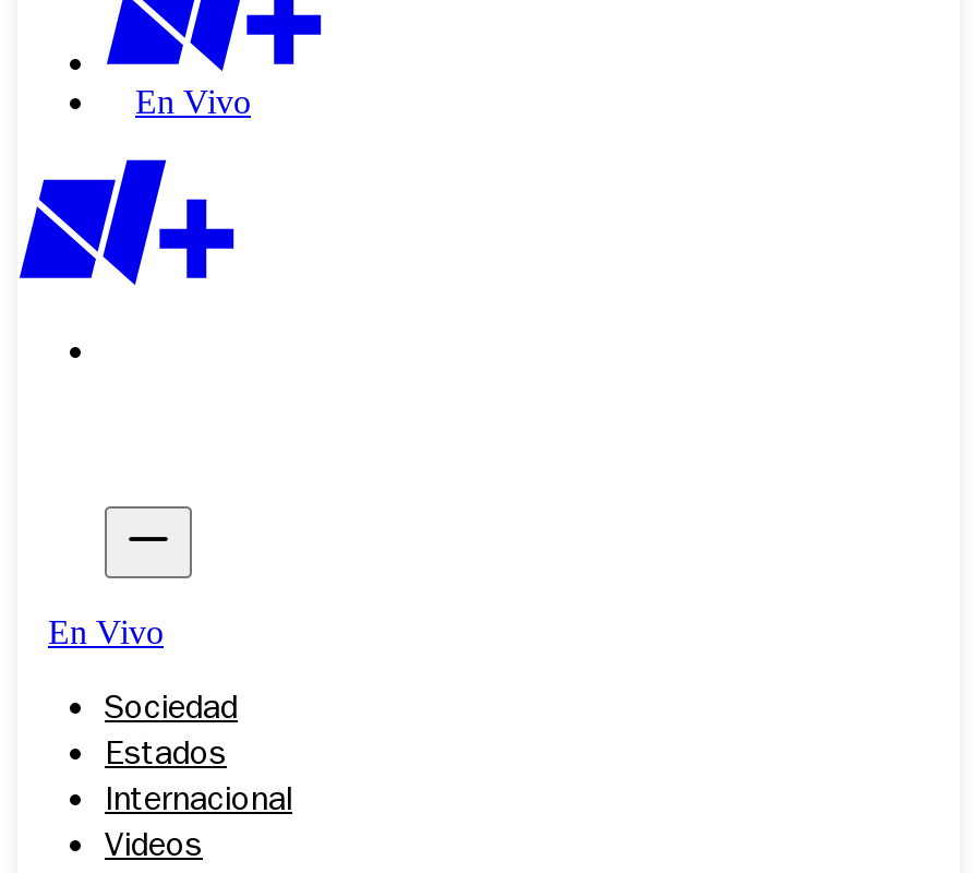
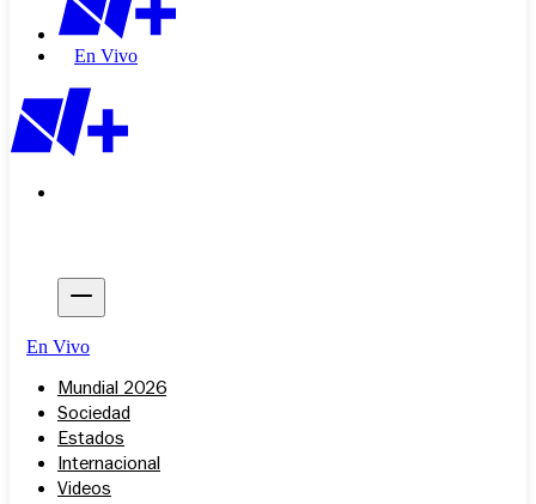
none -> [57,381,166,400] Mundial 2026

